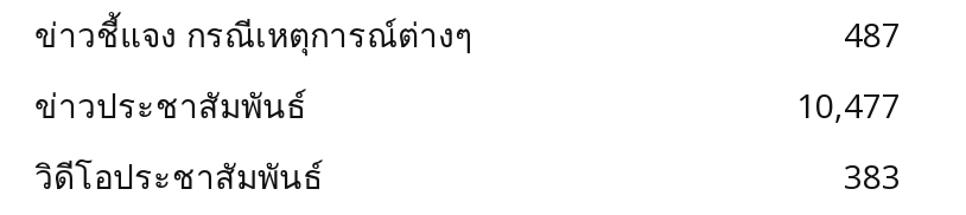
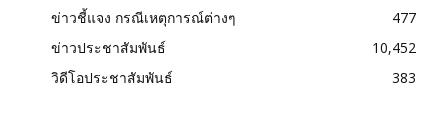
[844,13,901,57] 487 -> [392,8,416,27] 477
[796,83,901,128] 10,477 -> [372,38,416,57] 10,452

